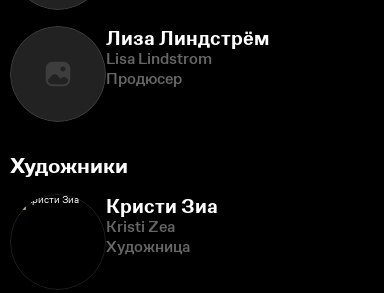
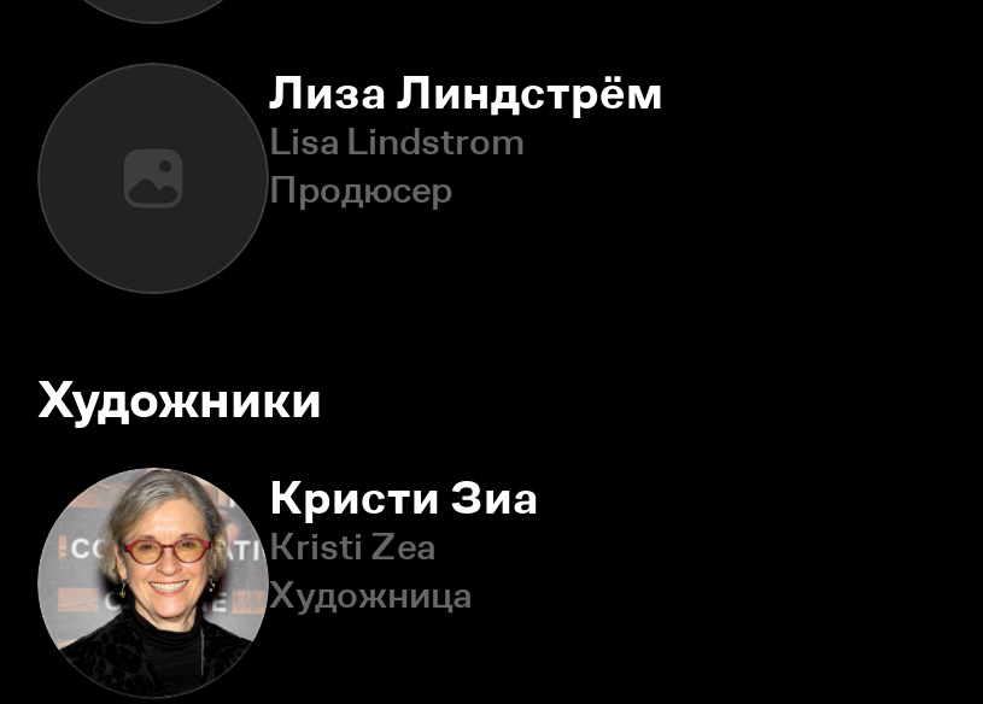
none -> [35,465,264,670] [image]

